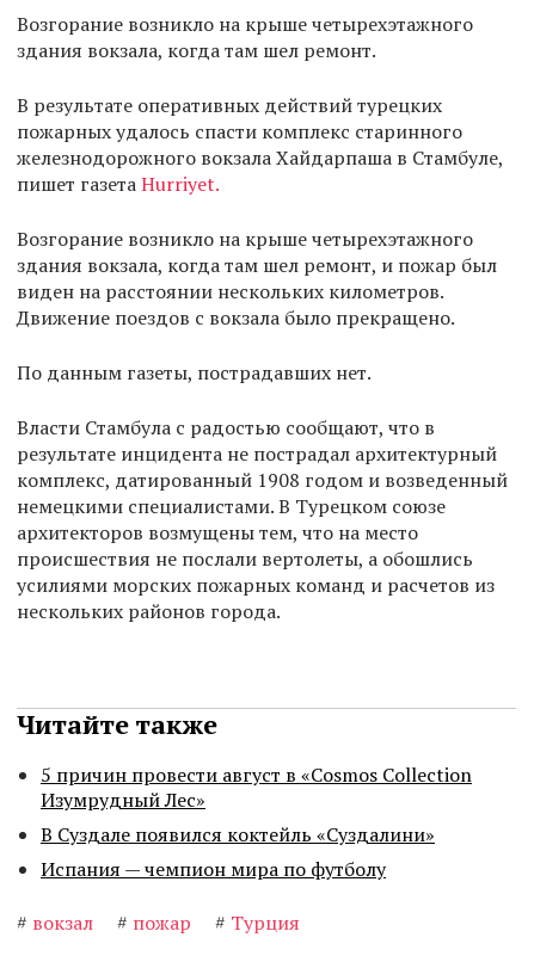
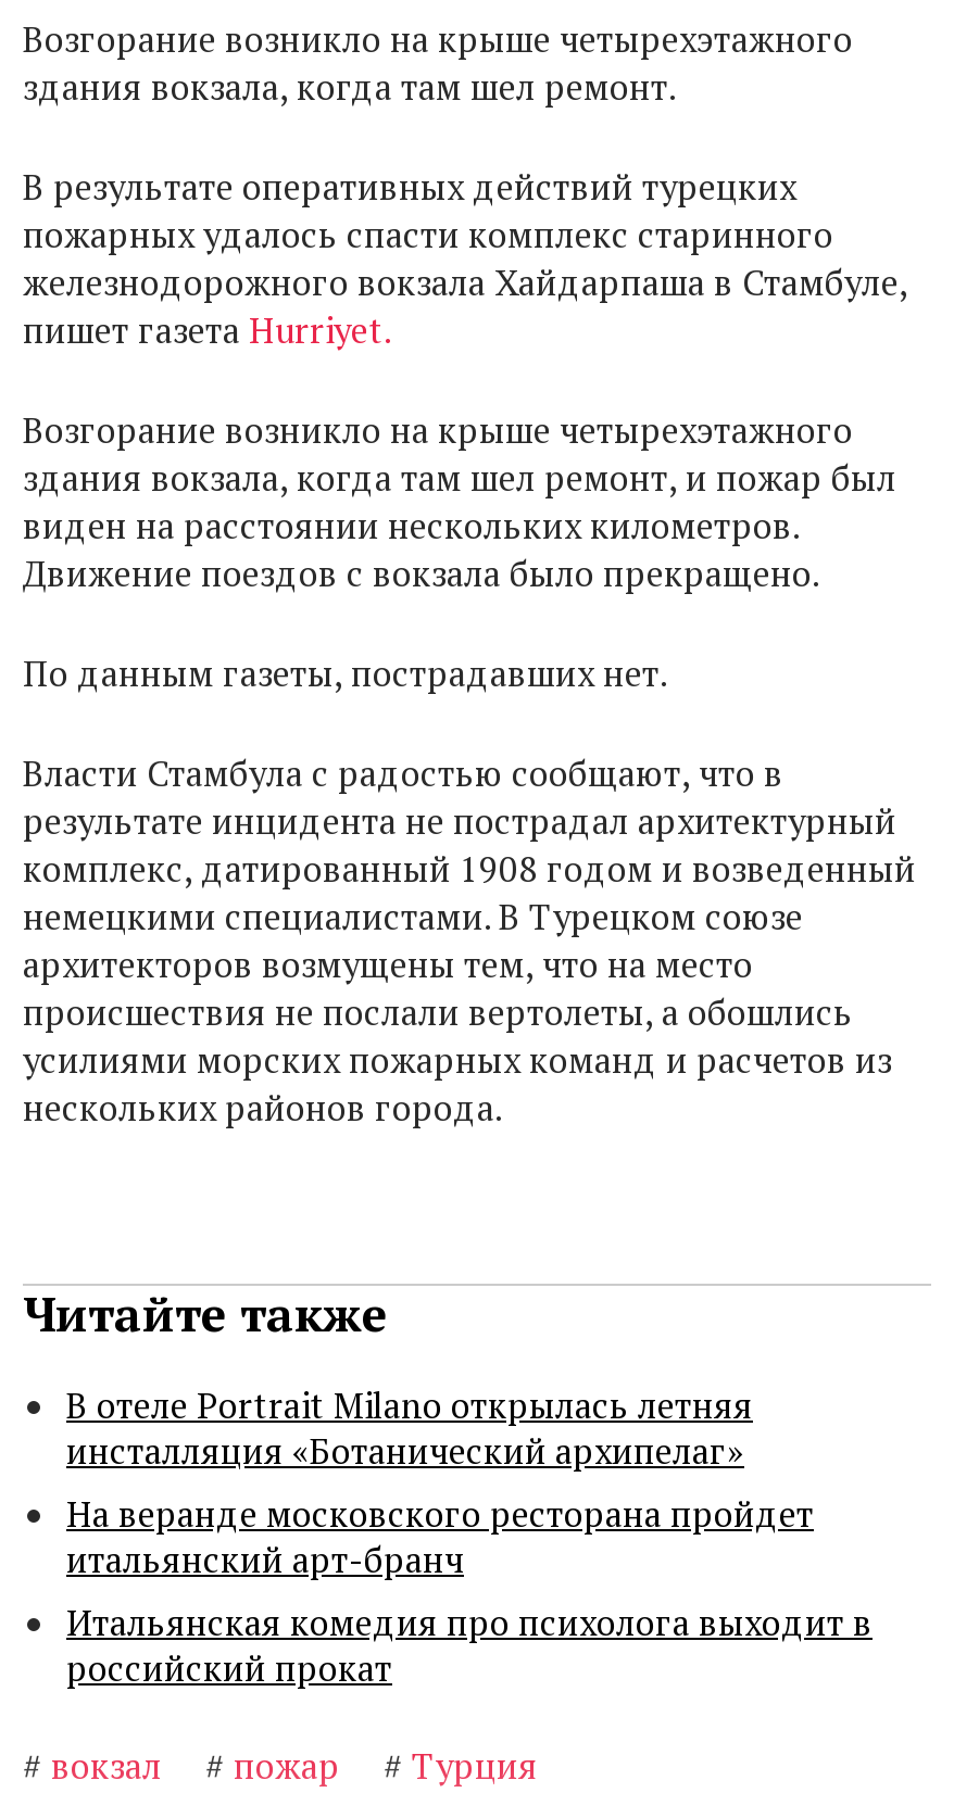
[41,762,472,883] 5 причин провести август в «Cosmos Collection | Изумрудный Лес» | В Суздале появился коктейль «Суздалини» | Испания — чемпион мира по футболу -> [66,1382,873,1693] В отеле Portrait Milano открылась летняя | инсталляция «Ботанический архипелаг» | На веранде московского ресторана пройдет | итальянский арт-бранч | Итальянская комедия про психолога выходит в | российский прокат

